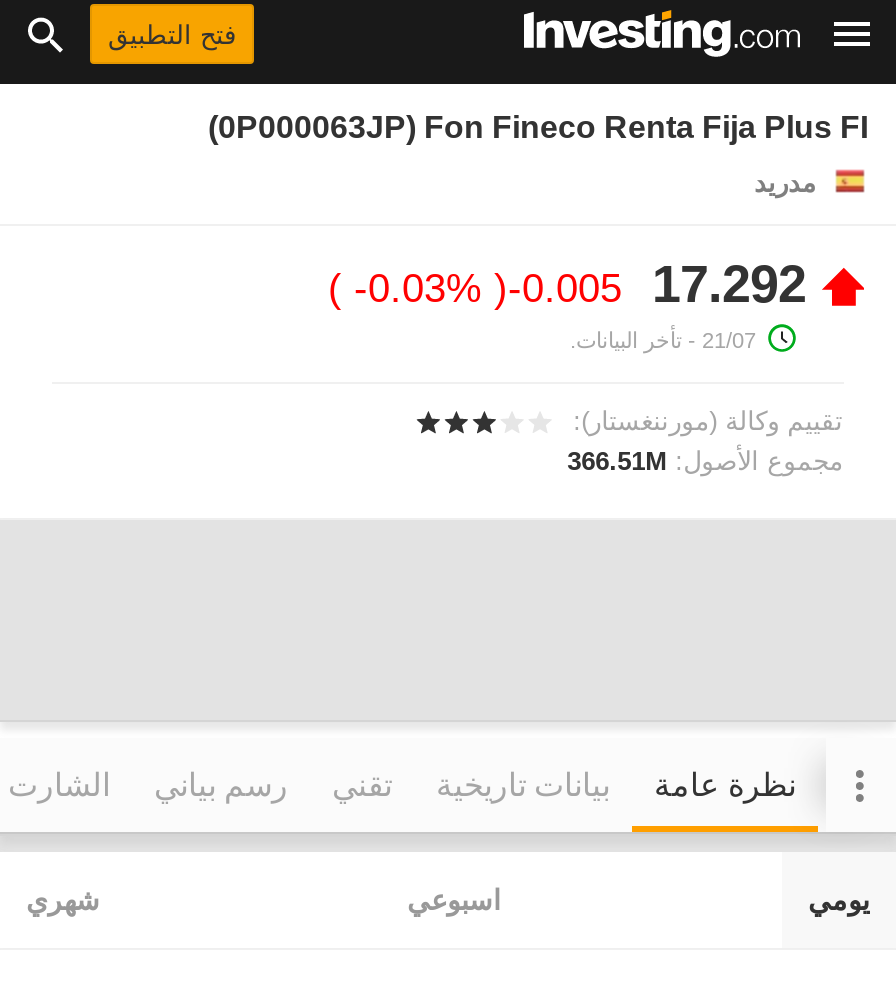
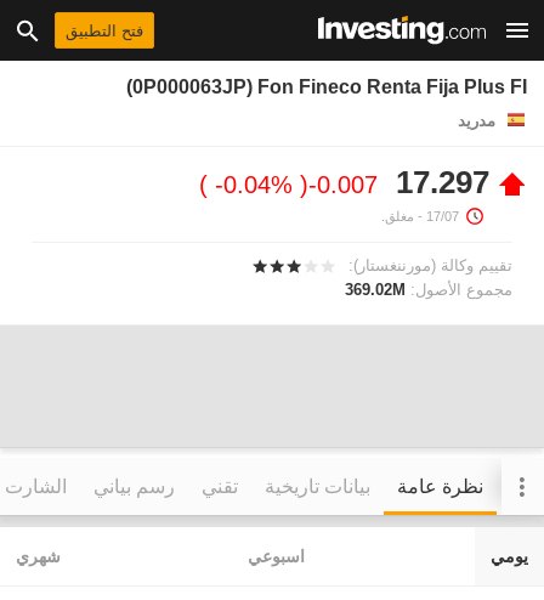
[342,254,806,352] 17.292 | -0.005 | -0.03% | 21/07 - تأخر البيانات. -> [208,164,489,223] 17.297 | -0.007 | -0.04% | 17/07 - مغلق.
[567,446,843,476] مجموع الأصول: 366.51M -> [344,281,512,299] مجموع الأصول: 369.02M

